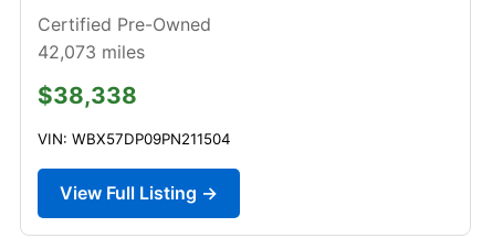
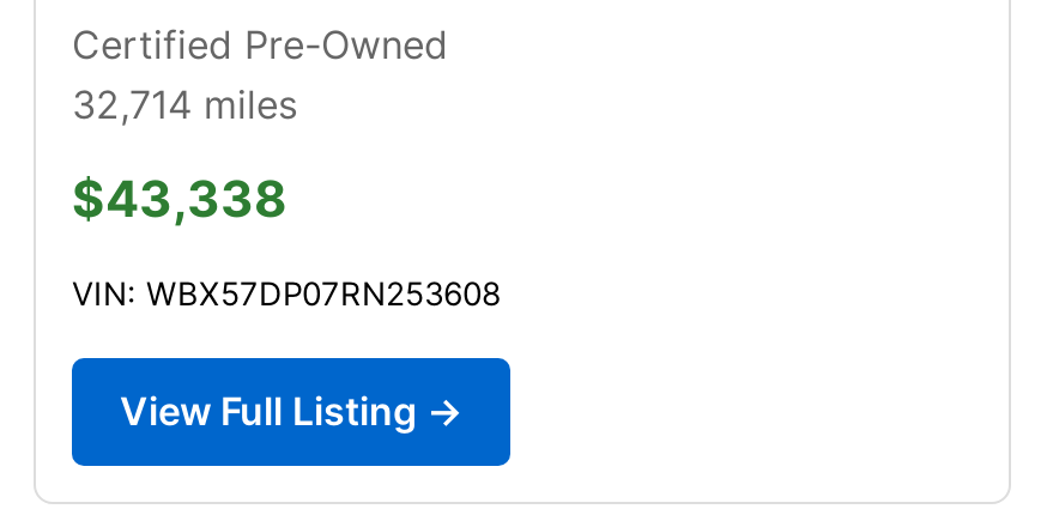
[38,41,145,63] 42,073 miles -> [72,80,297,128] 32,714 miles
[38,81,137,109] $38,338 -> [72,169,288,229] $43,338
[38,130,231,148] VIN: WBX57DP09PN211504 -> [72,274,501,312] VIN: WBX57DP07RN253608

